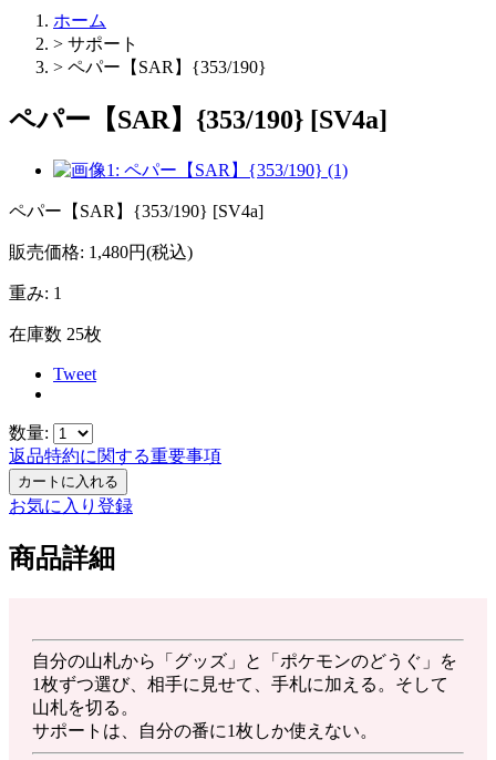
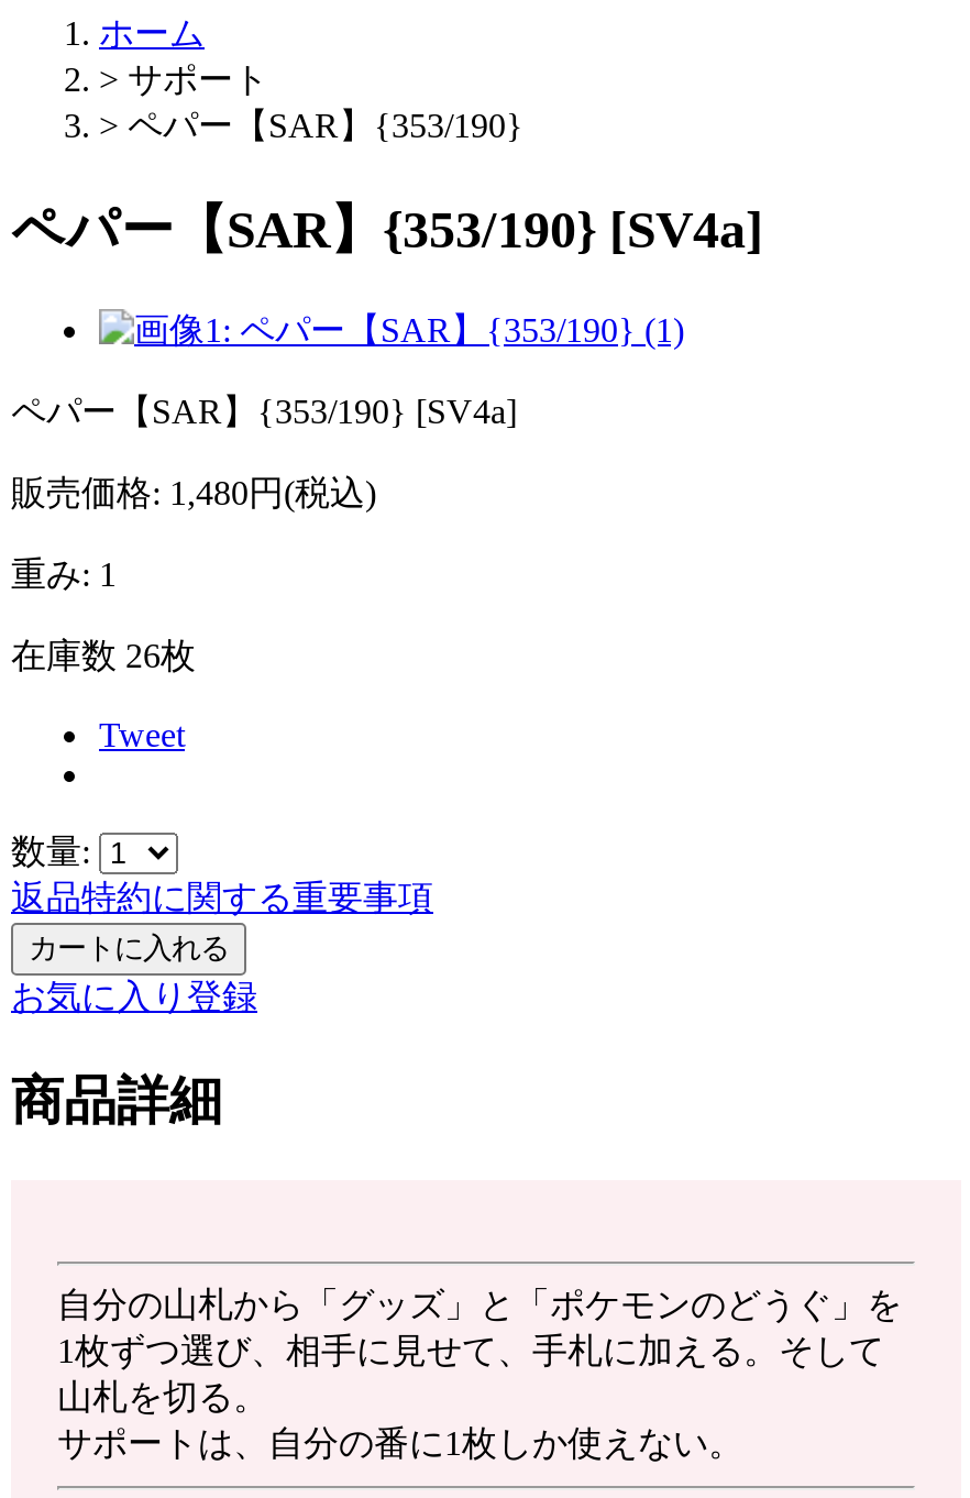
[9,324,102,343] 在庫数 25枚 -> [11,636,196,674] 在庫数 26枚

